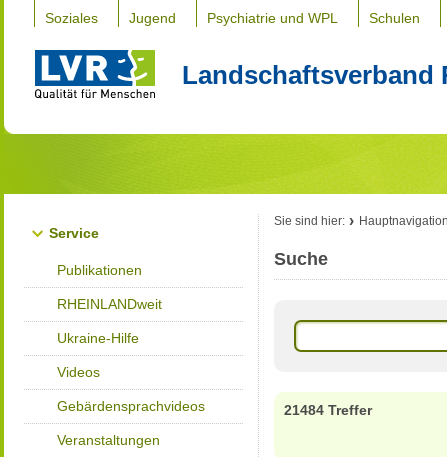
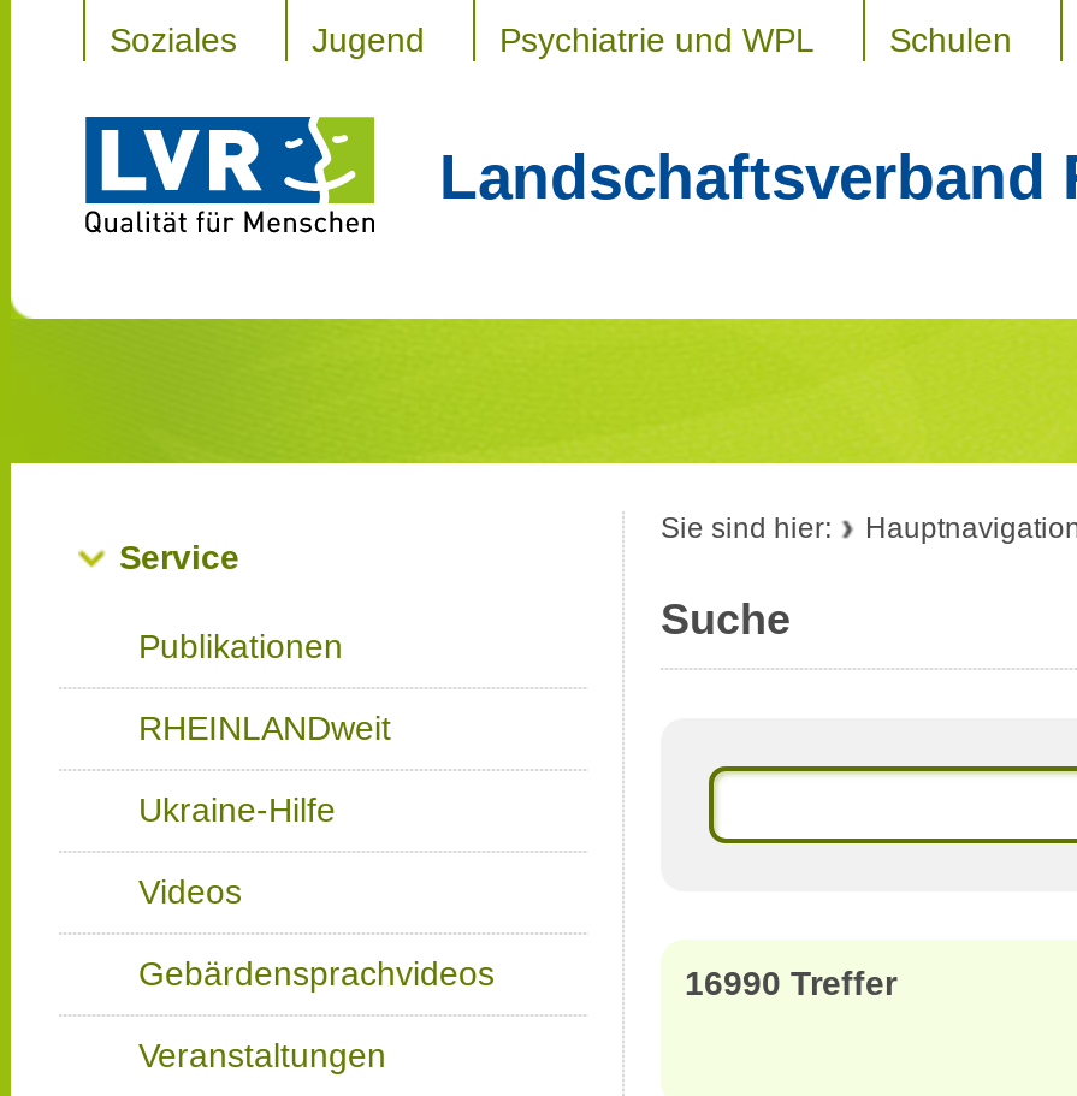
[284,402,372,418] 21484 Treffer -> [685,964,896,1002] 16990 Treffer

